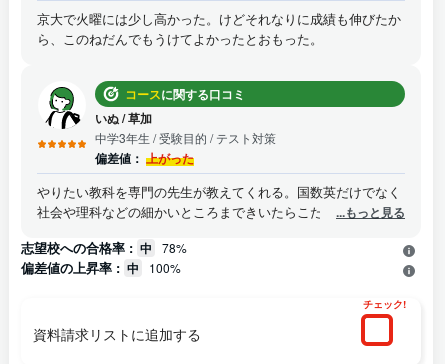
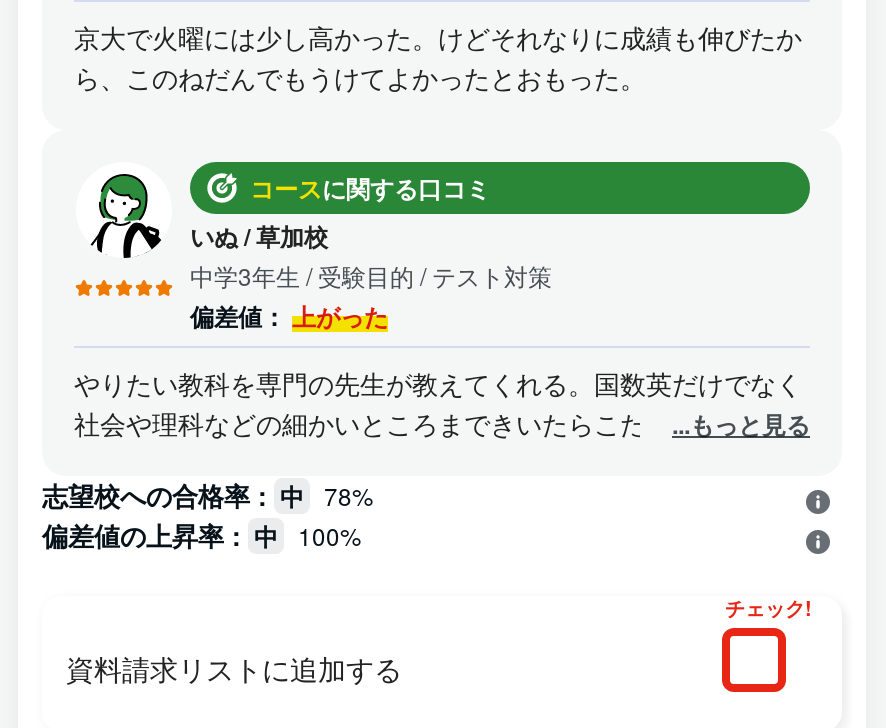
[95,109,152,127] いぬ/草加 -> [190,218,328,254] いぬ/草加校

